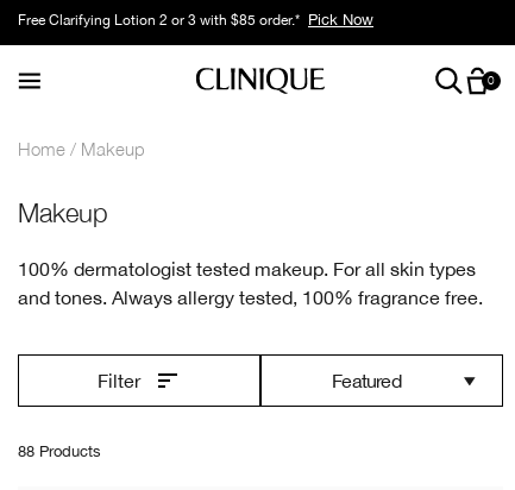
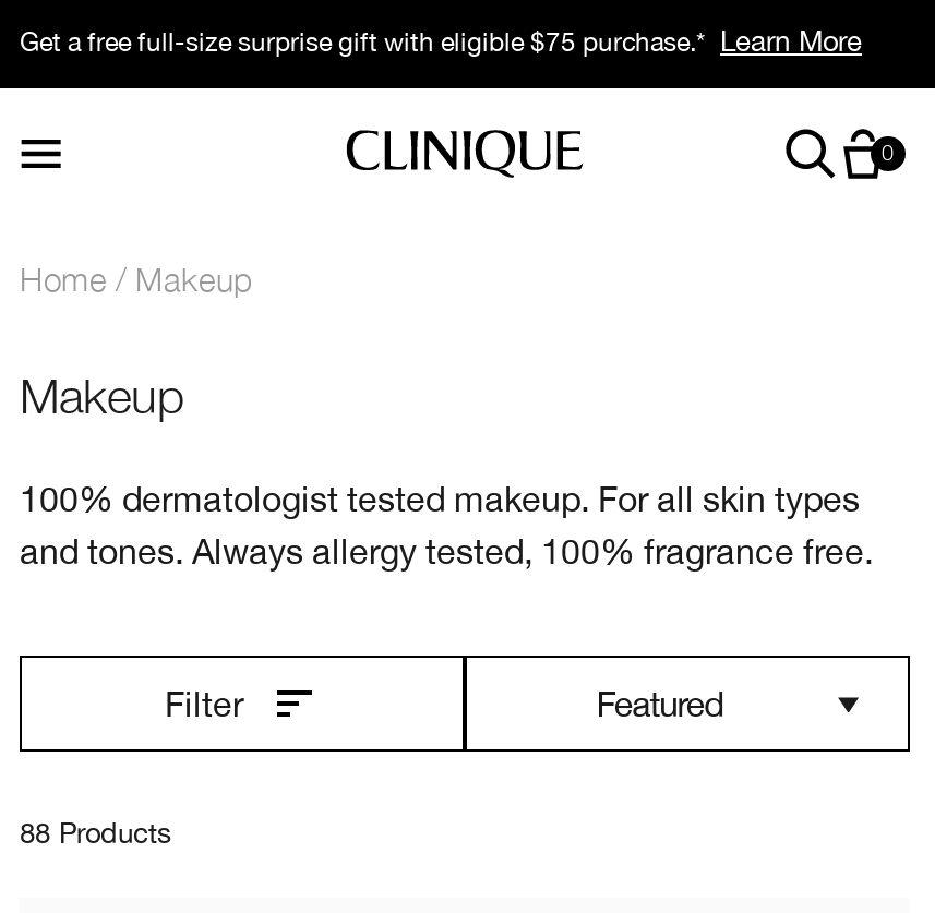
[18,11,373,29] Free Clarifying Lotion 2 or 3 with $85 order.* Pick Now -> [20,25,862,58] Get a free full-size surprise gift with eligible $75 purchase.* Learn More

